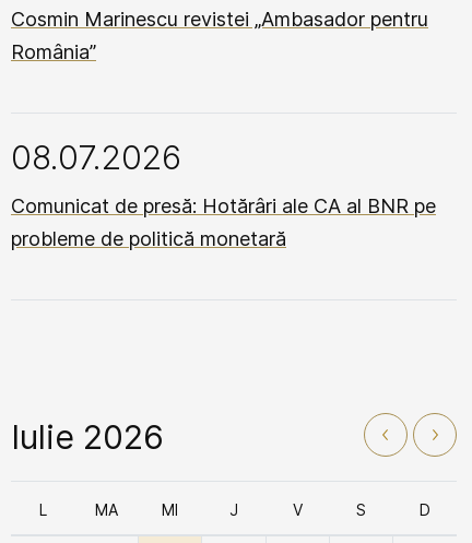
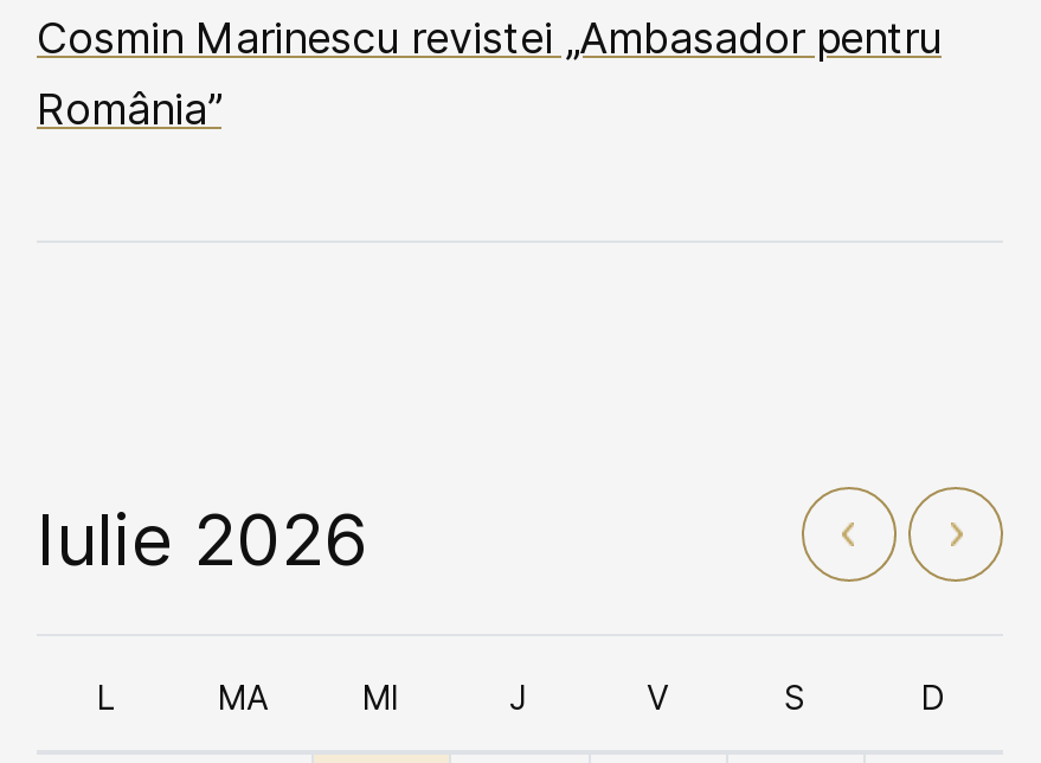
[11,138,436,250] 08.07.2026 | Comunicat de presă: Hotărâri ale CA al BNR pe | probleme de politică monetară -> none

